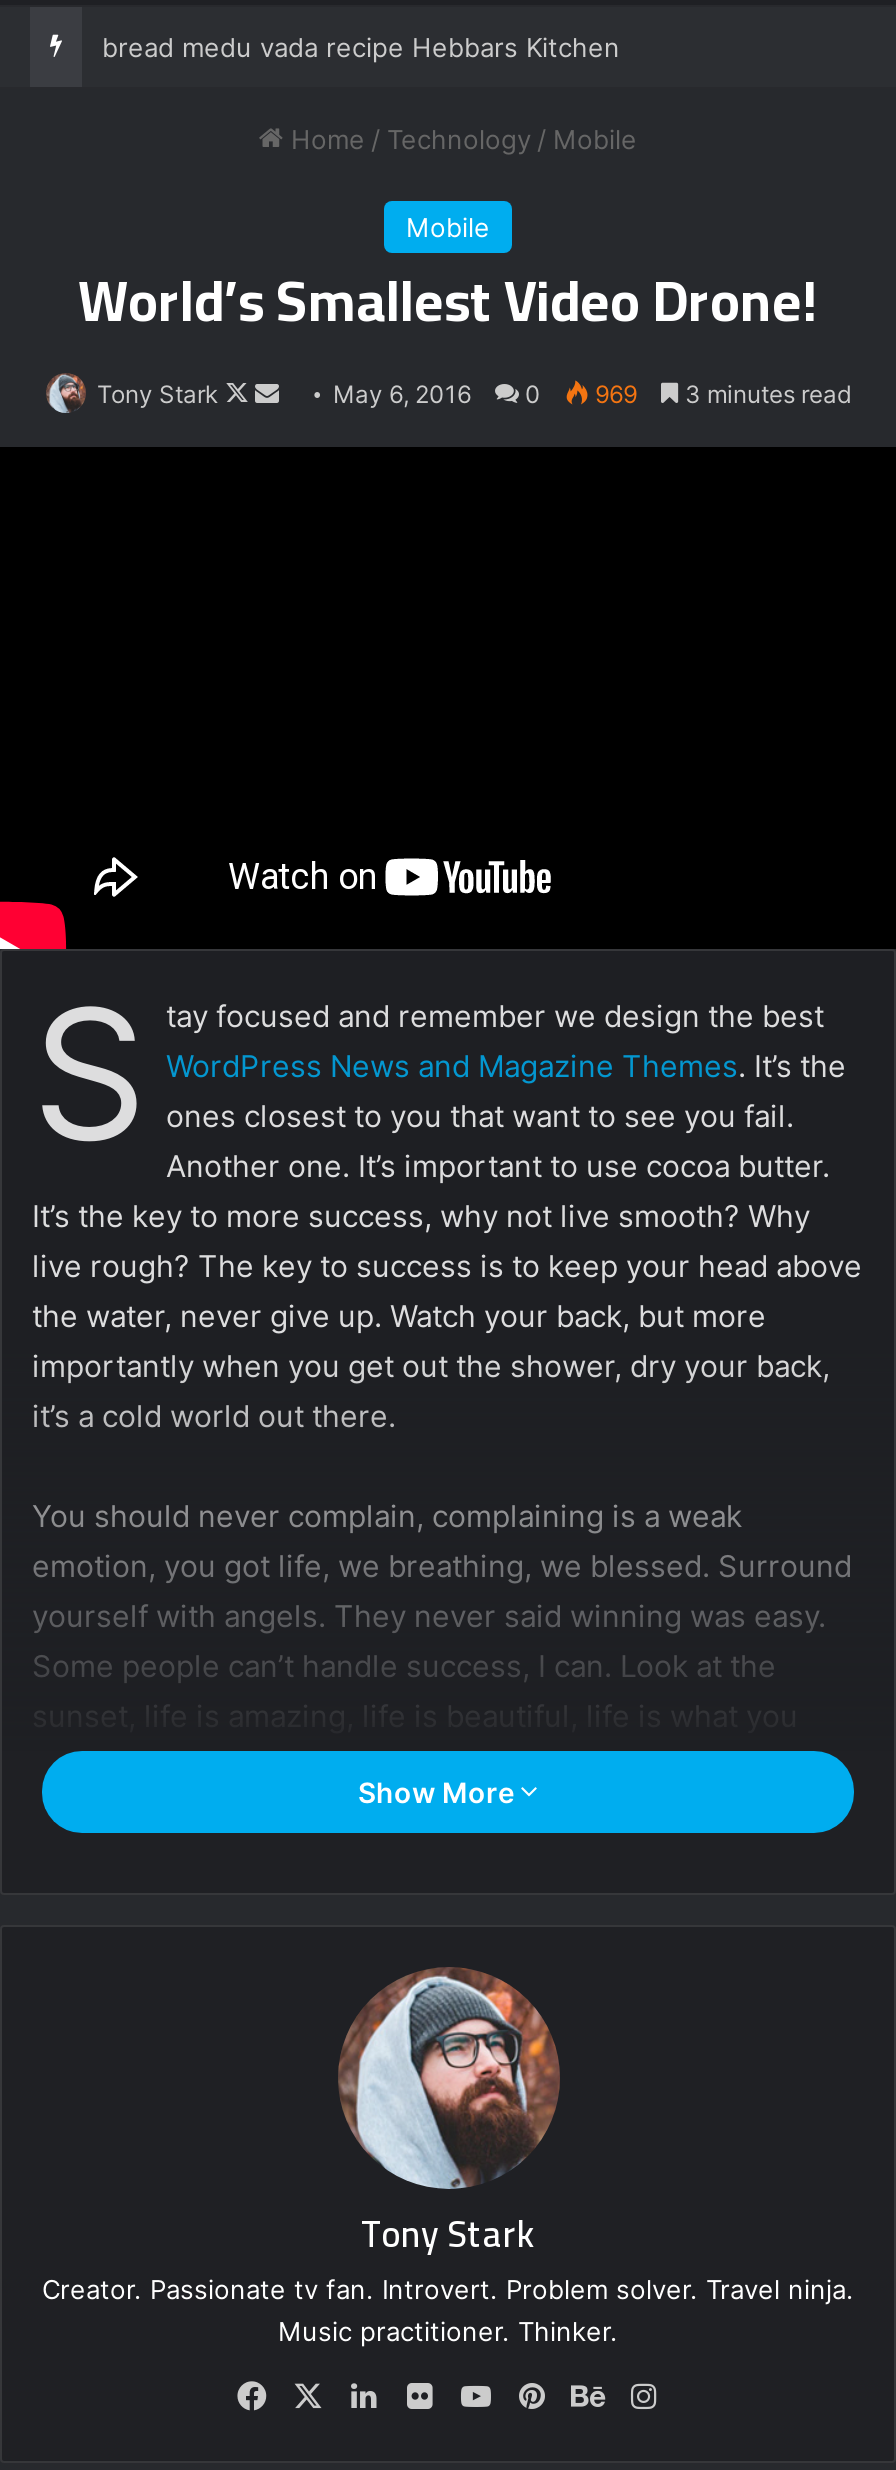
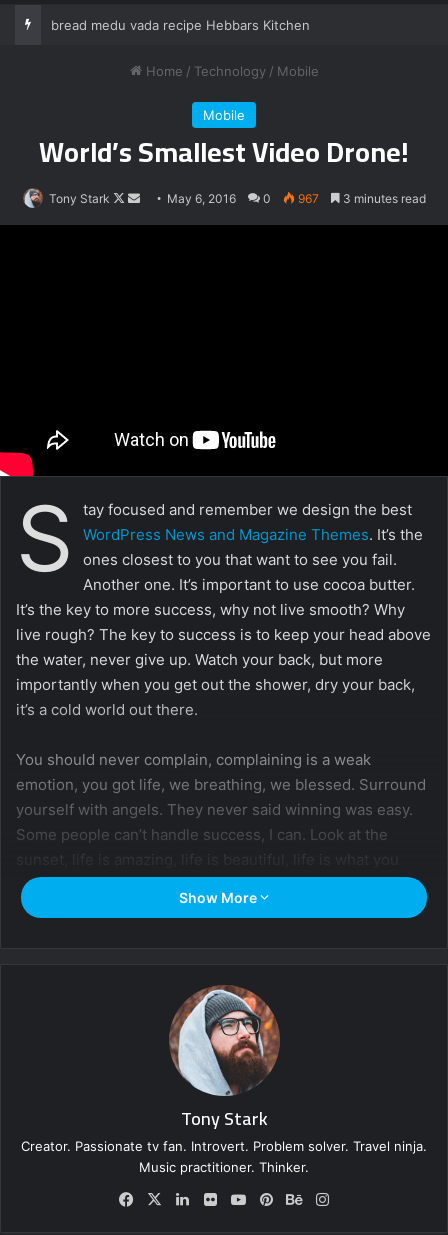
[589,380,637,410] 969 -> [294,191,318,206] 967

